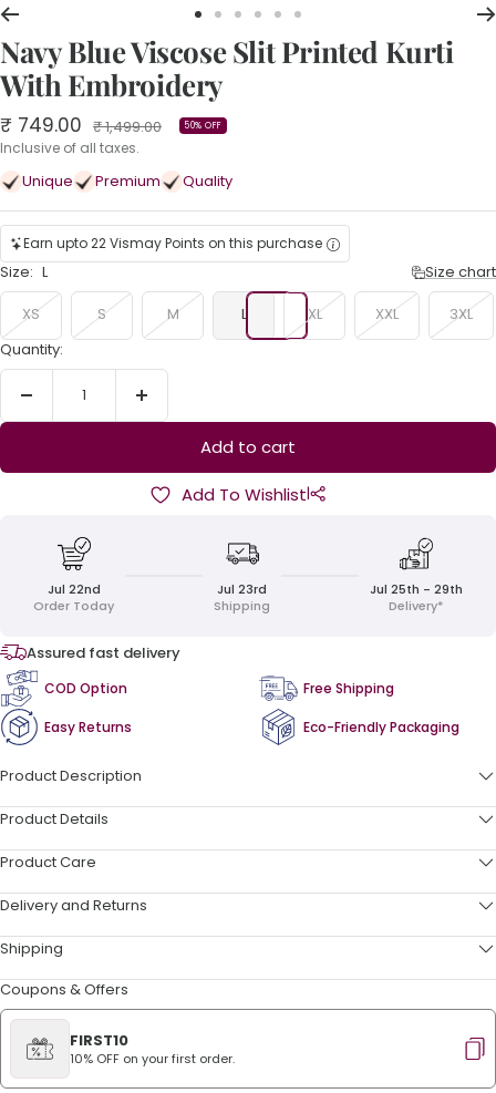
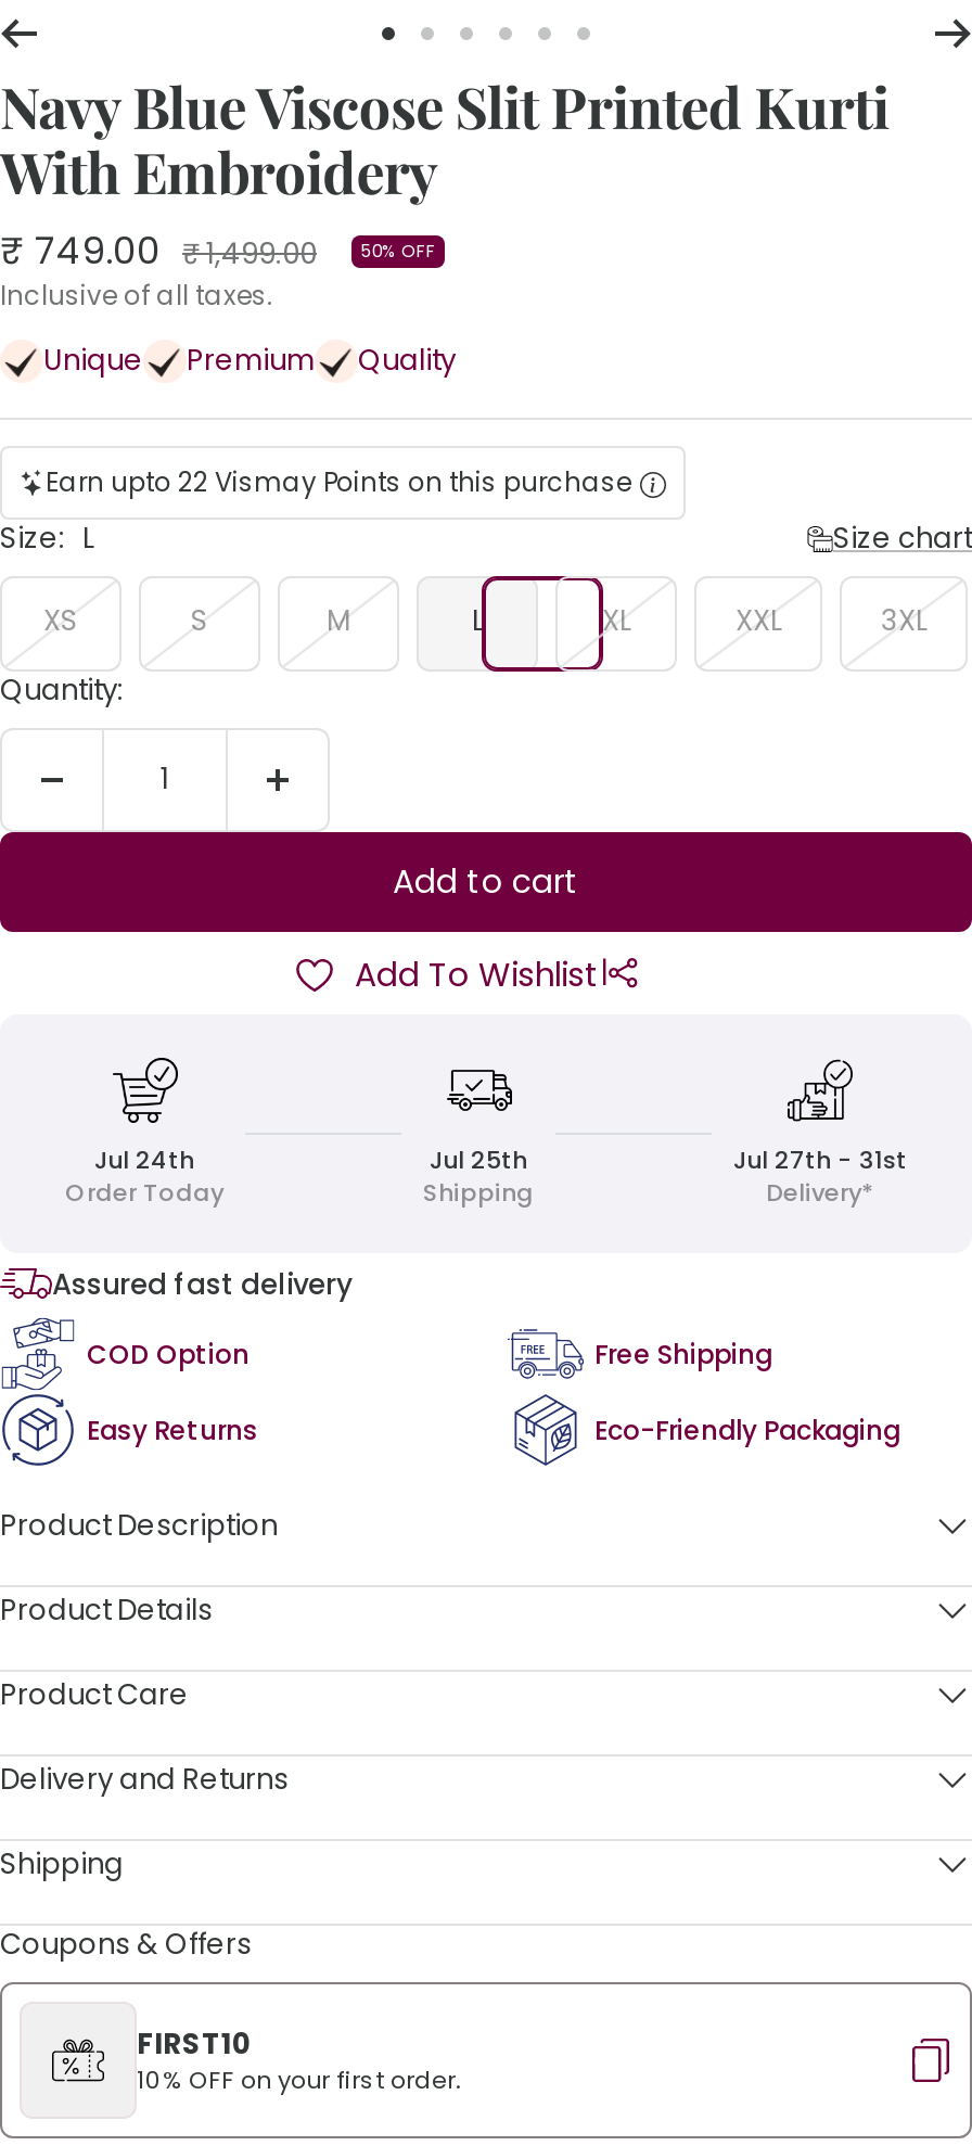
[47,581,100,598] Jul 22nd -> [94,1143,194,1178] Jul 24th
[217,581,267,598] Jul 23rd -> [430,1143,527,1178] Jul 25th
[370,581,463,598] Jul 25th - 29th -> [733,1143,907,1178] Jul 27th - 31st

